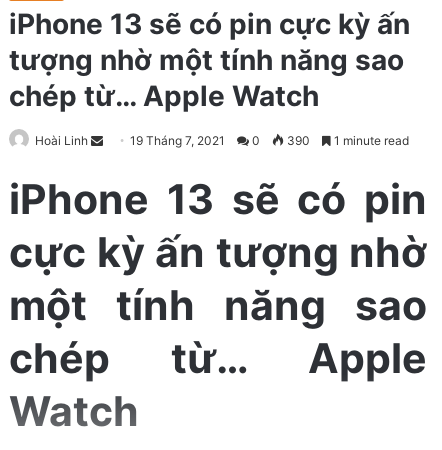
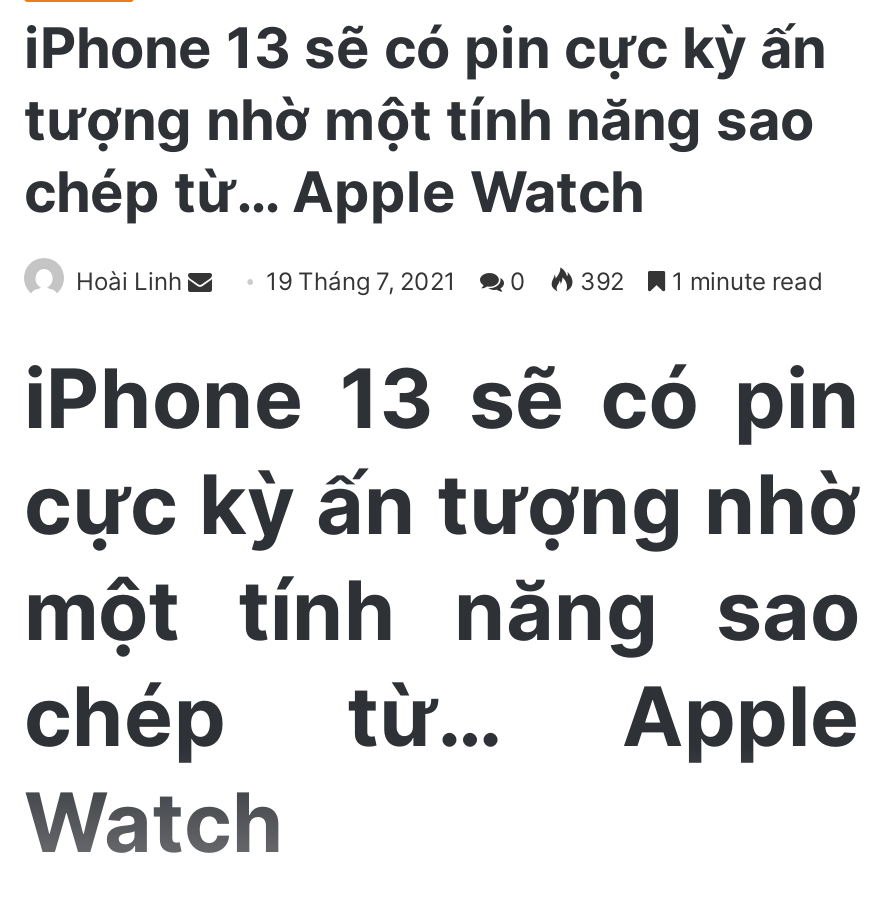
[284,133,310,148] 390 -> [574,266,624,296] 392

